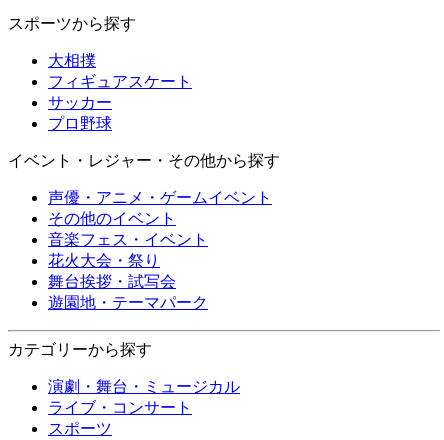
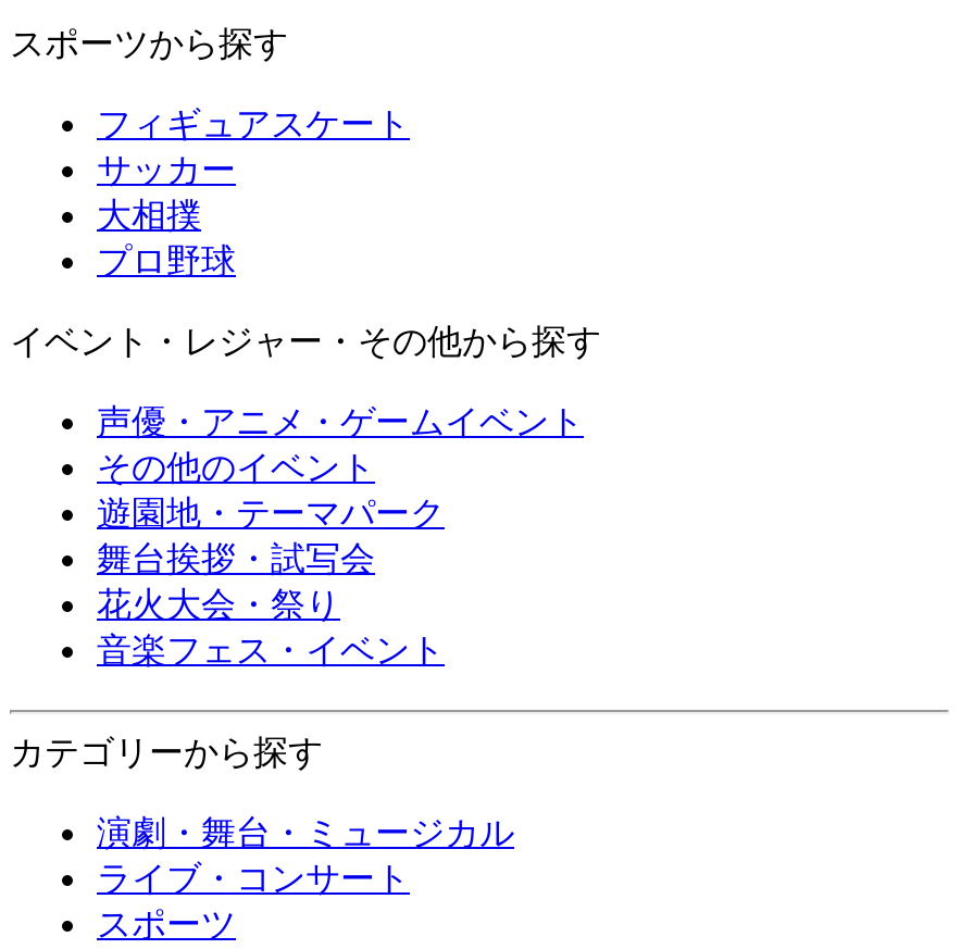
moved [48,52,96,69] -> [97,197,201,234]: 大相撲
moved [48,73,192,111] -> [97,105,410,188]: フィギュアスケート | サッカー
moved [48,231,208,248] -> [97,632,445,669]: 音楽フェス・イベント
moved [48,252,208,311] -> [97,495,445,623]: 花火大会・祭り | 舞台挨拶・試写会 | 遊園地・テーマパーク

